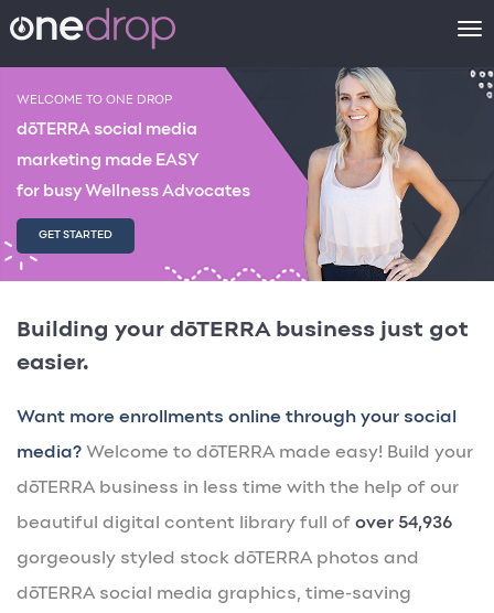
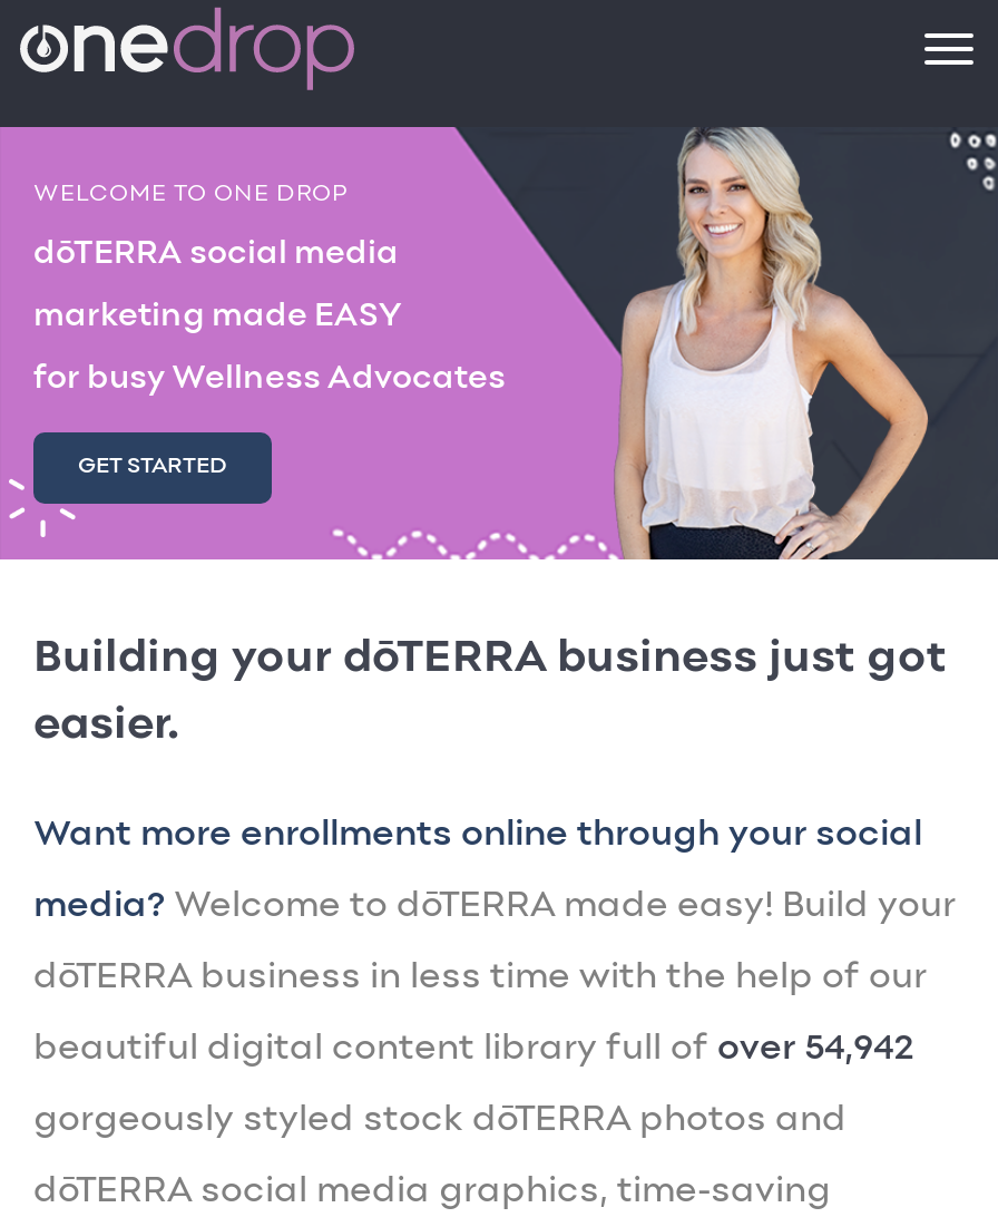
[17,514,452,532] beautiful digital content library full of over 54,936 -> [33,1031,913,1067] beautiful digital content library full of over 54,942

